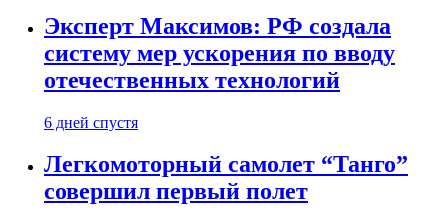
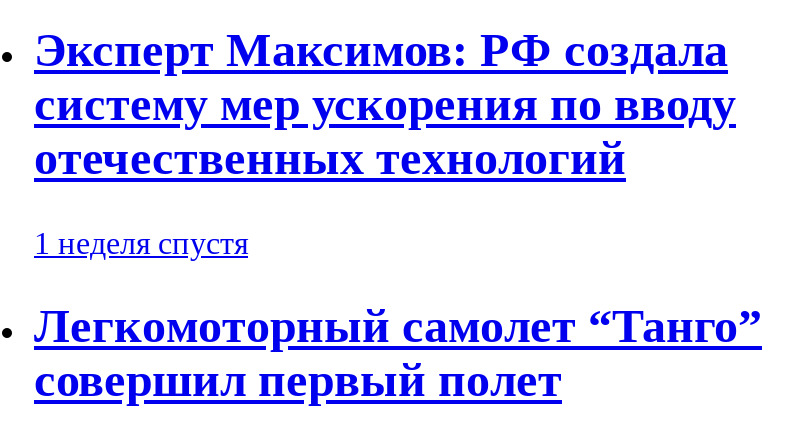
[44,114,138,131] 6 дней спустя -> [34,225,248,259] 1 неделя спустя

